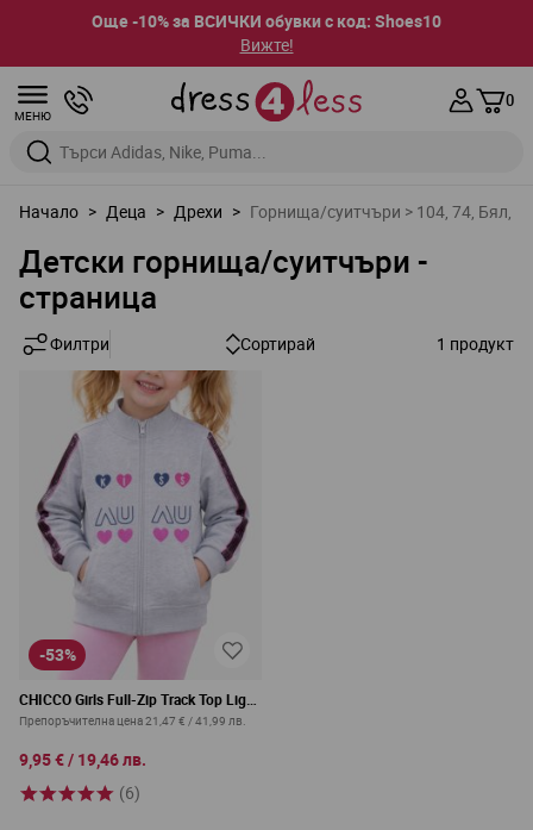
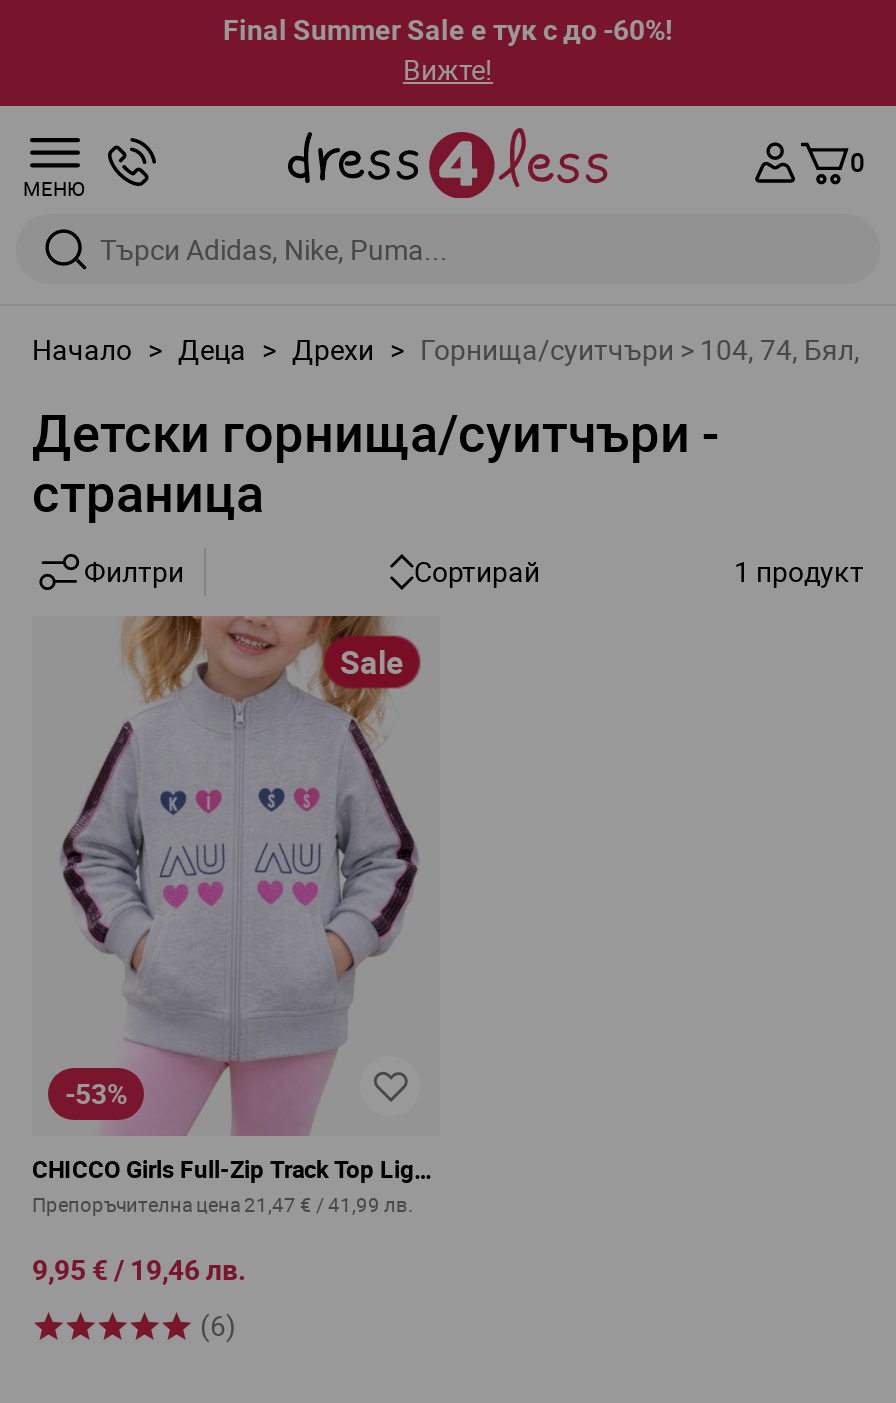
[92,10,441,32] Още -10% за ВСИЧКИ обувки с код: Shoes10 -> [223,10,673,48] Final Summer Sale е тук с до -60%!
none -> [340,640,404,684] Sale

